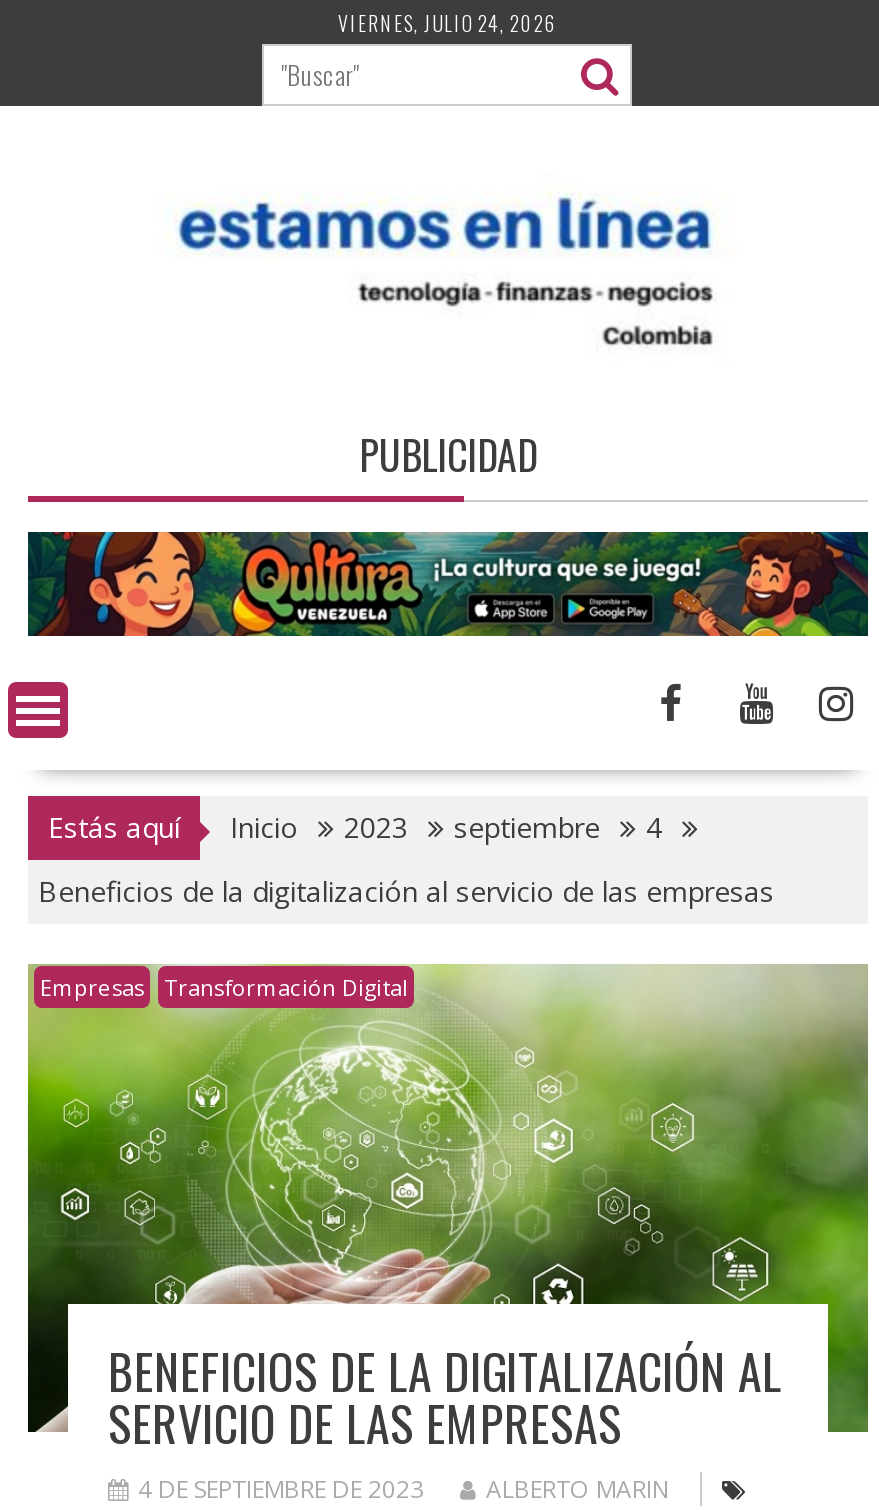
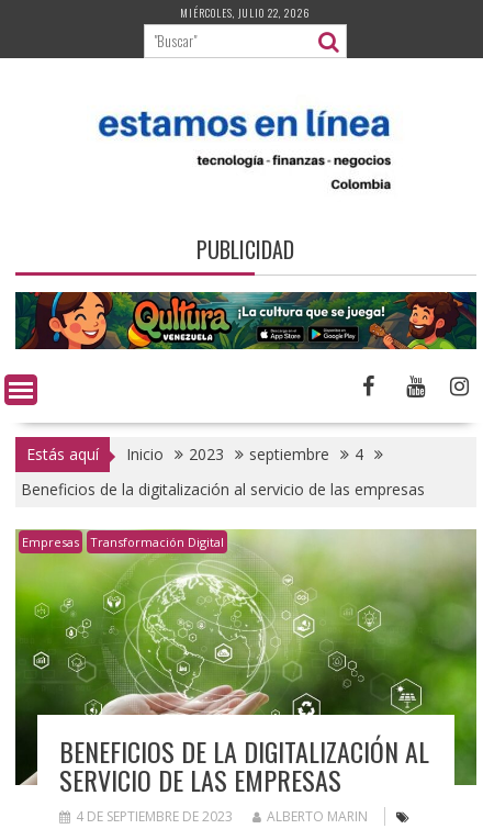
[338,8,558,38] VIERNES, JULIO 24, 2026 -> [181,4,311,21] MIÉRCOLES, JULIO 22, 2026

